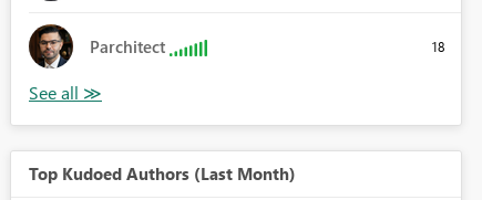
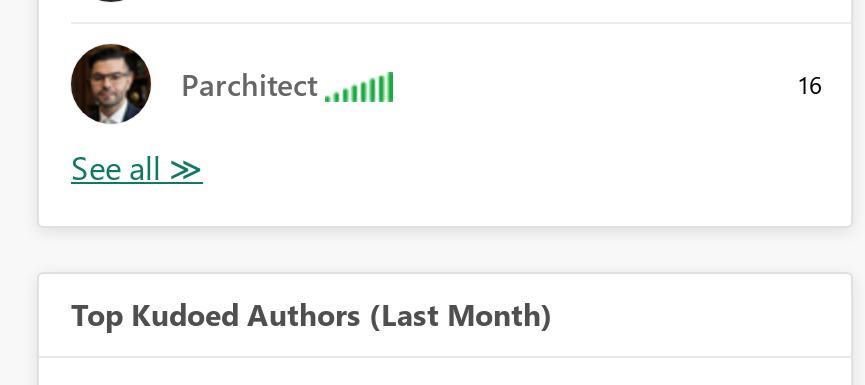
[431,37,444,55] 18 -> [797,67,821,99] 16

